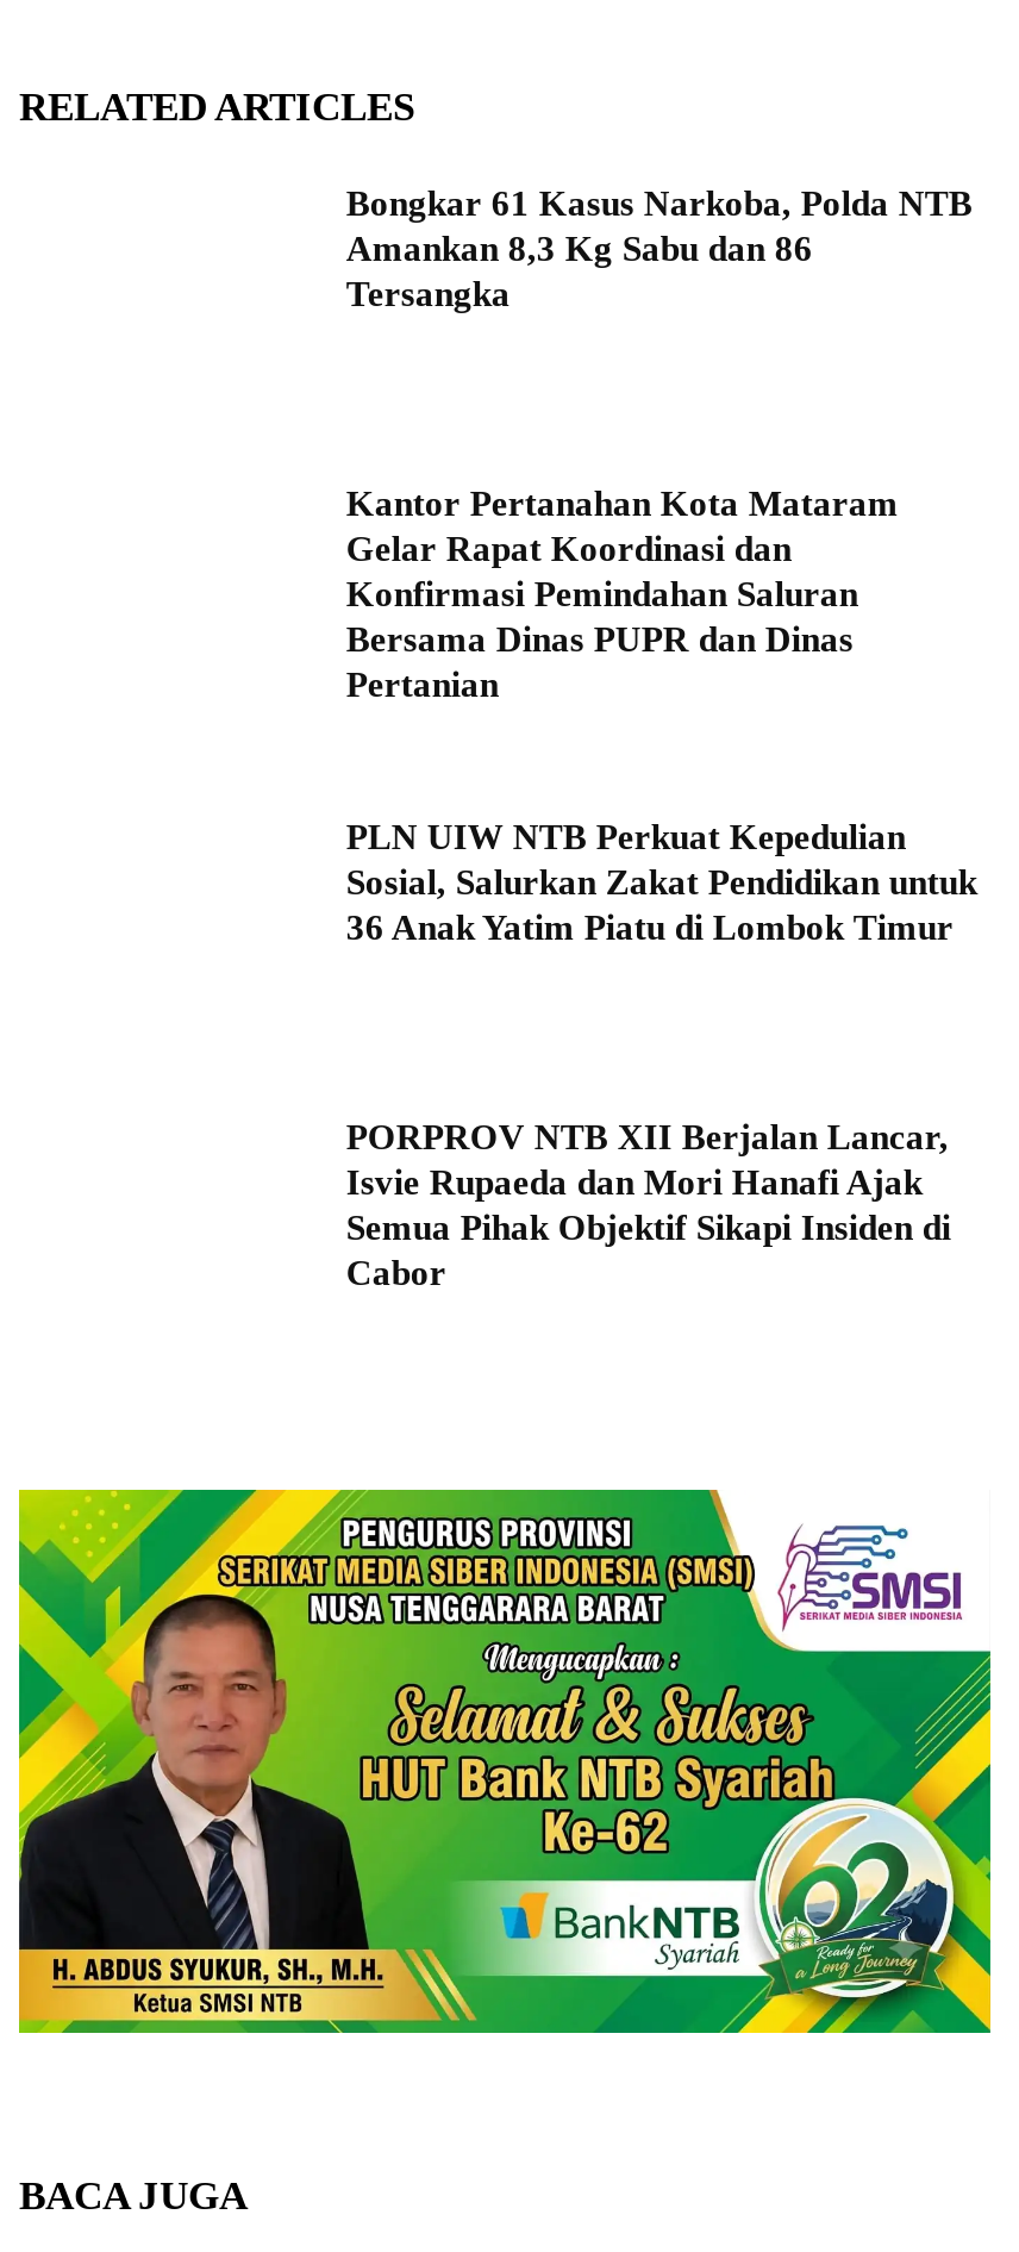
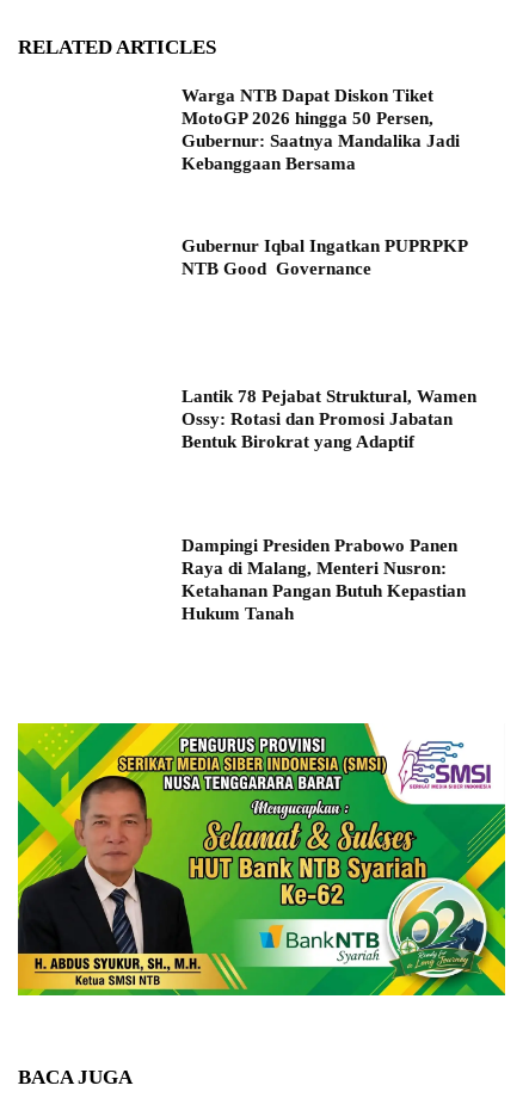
[346,186,972,314] Bongkar 61 Kasus Narkoba, Polda NTB | Amankan 8,3 Kg Sabu dan 86 | Tersangka -> [182,87,460,174] Warga NTB Dapat Diskon Tiket | MotoGP 2026 hingga 50 Persen, | Gubernur: Saatnya Mandalika Jadi | Kebanggaan Bersama
[346,485,899,704] Kantor Pertanahan Kota Mataram | Gelar Rapat Koordinasi dan | Konfirmasi Pemindahan Saluran | Bersama Dinas PUPR dan Dinas | Pertanian -> [182,236,469,278] Gubernur Iqbal Ingatkan PUPRPKP | NTB Good Governance
[346,818,977,947] PLN UIW NTB Perkuat Kepedulian | Sosial, Salurkan Zakat Pendidikan untuk | 36 Anak Yatim Piatu di Lombok Timur -> [182,386,477,451] Lantik 78 Pejabat Struktural, Wamen | Ossy: Rotasi dan Promosi Jabatan | Bentuk Birokrat yang Adaptif
[346,1118,951,1292] PORPROV NTB XII Berjalan Lancar, | Isvie Rupaeda dan Mori Hanafi Ajak | Semua Pihak Objektif Sikapi Insiden di | Cabor -> [182,536,466,624] Dampingi Presiden Prabowo Panen | Raya di Malang, Menteri Nusron: | Ketahanan Pangan Butuh Kepastian | Hukum Tanah

